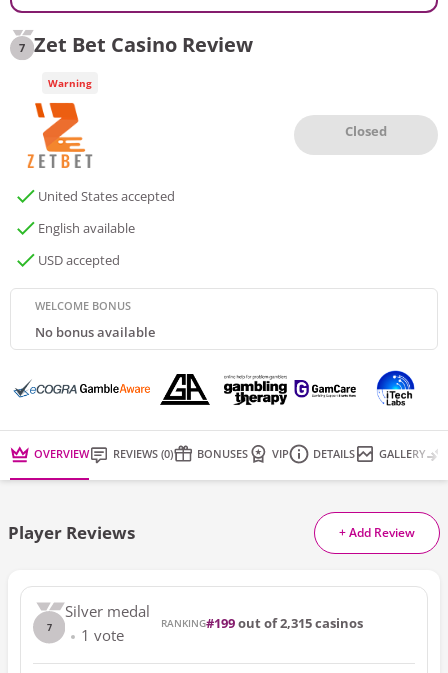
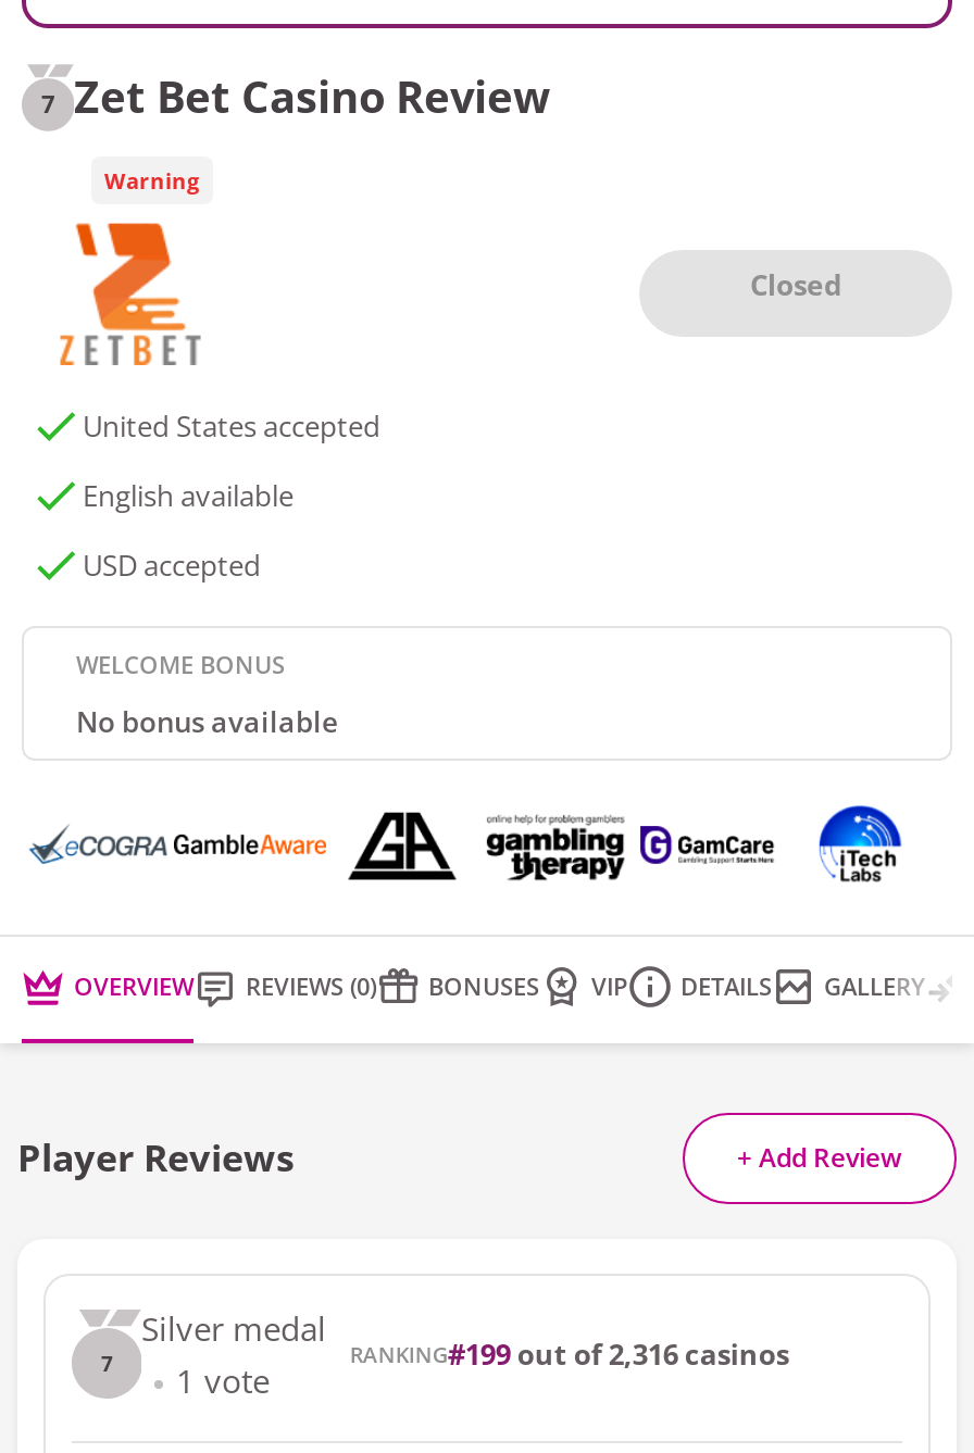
[161,614,363,632] RANKING 199 out of 2,315 casinos -> [350,1335,789,1374] RANKING 199 out of 2,316 casinos

